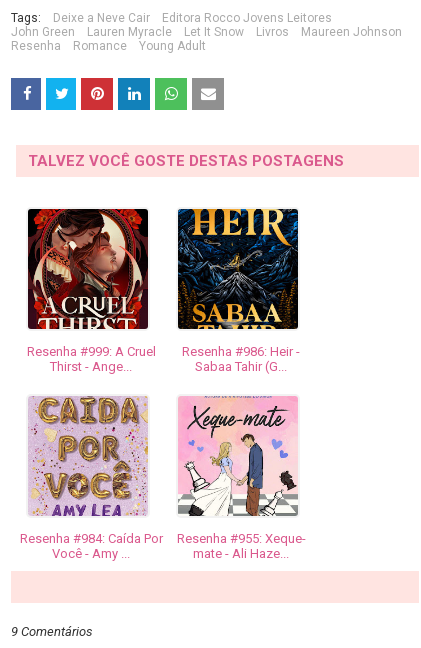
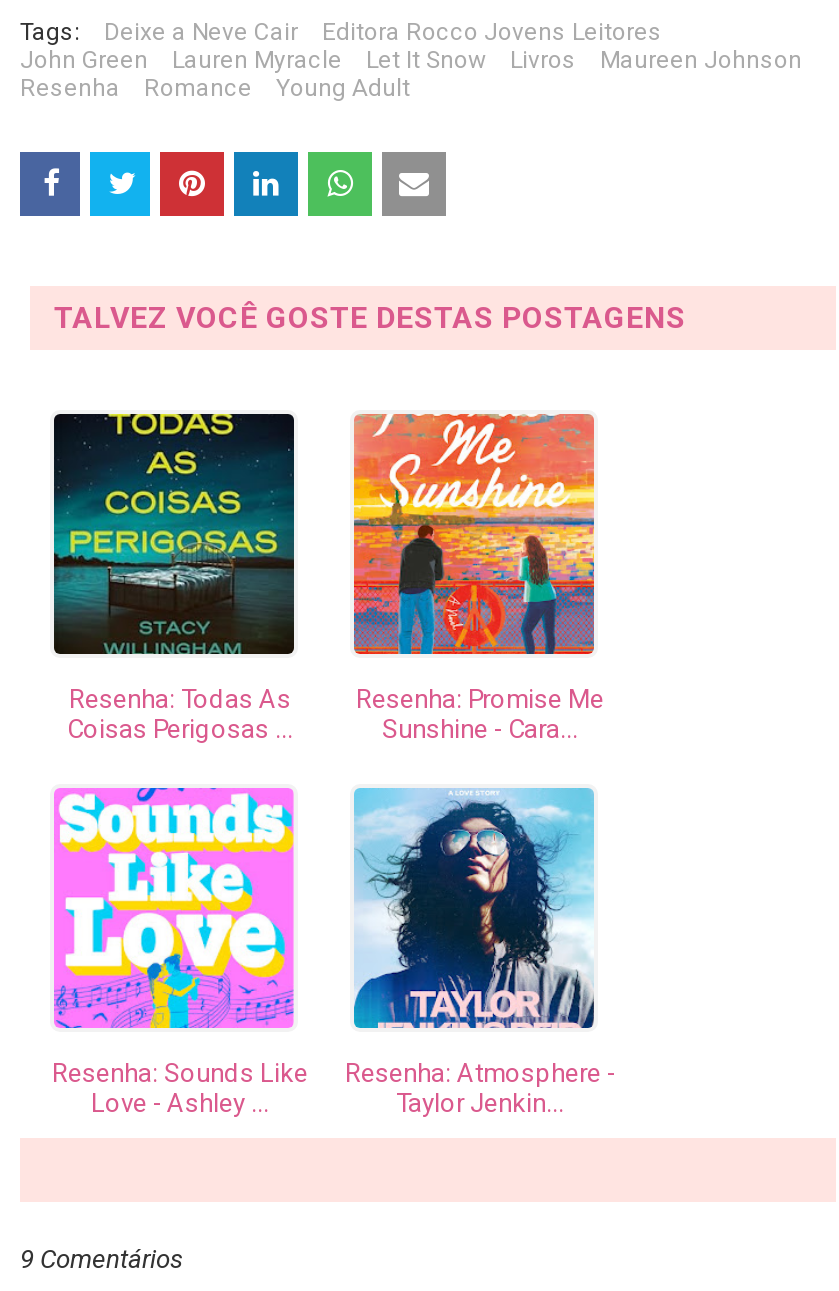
[26,208,155,374] [image] | Resenha #999: A Cruel | Thirst - Ange... -> [52,412,294,745] [image] | Resenha: Todas As | Coisas Perigosas ...
[177,208,300,374] [image] | Resenha #986: Heir - | Sabaa Tahir (G... -> [352,412,604,745] [image] | Resenha: Promise Me | Sunshine - Cara...
[19,395,162,561] [image] | Resenha #984: Caída Por | Você - Amy ... -> [52,786,308,1119] [image] | Resenha: Sounds Like | Love - Ashley ...
[176,396,305,561] [image] | Resenha #955: Xeque- | mate - Ali Haze... -> [345,786,615,1119] [image] | Resenha: Atmosphere - | Taylor Jenkin...

